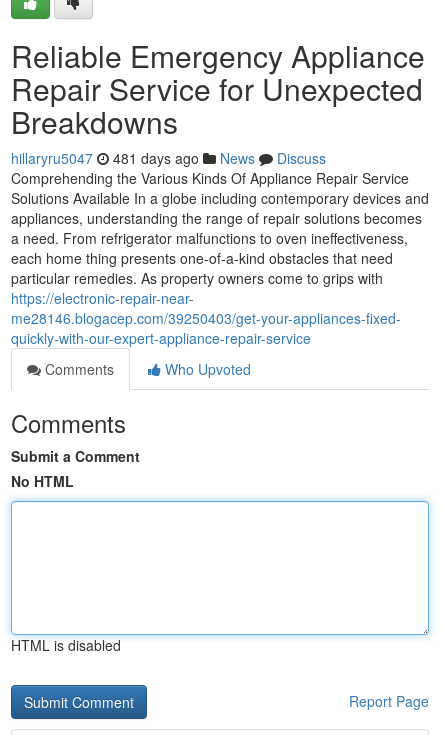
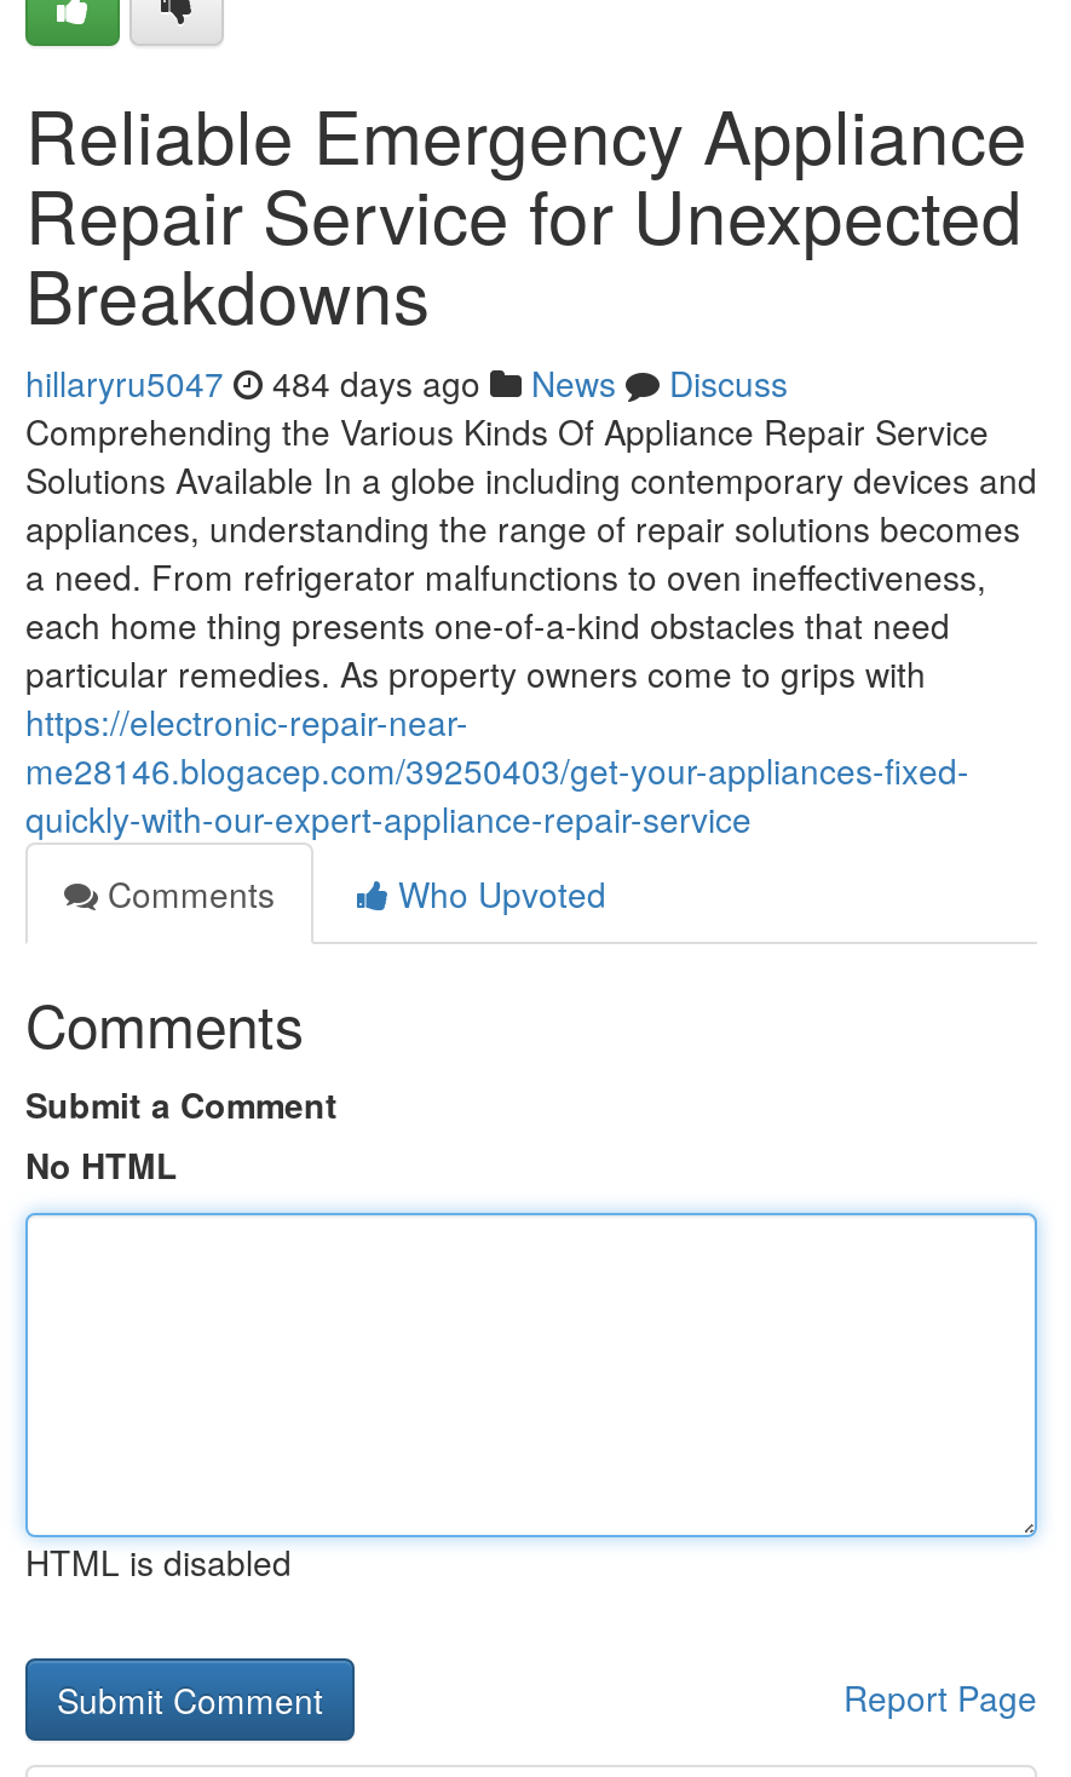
[11,148,326,168] hillaryru5047 481 days ago News Discuss -> [25,358,788,407] hillaryru5047 484 days ago News Discuss

